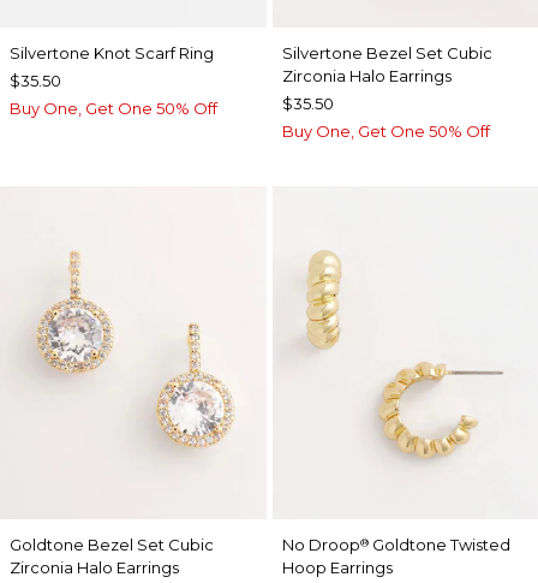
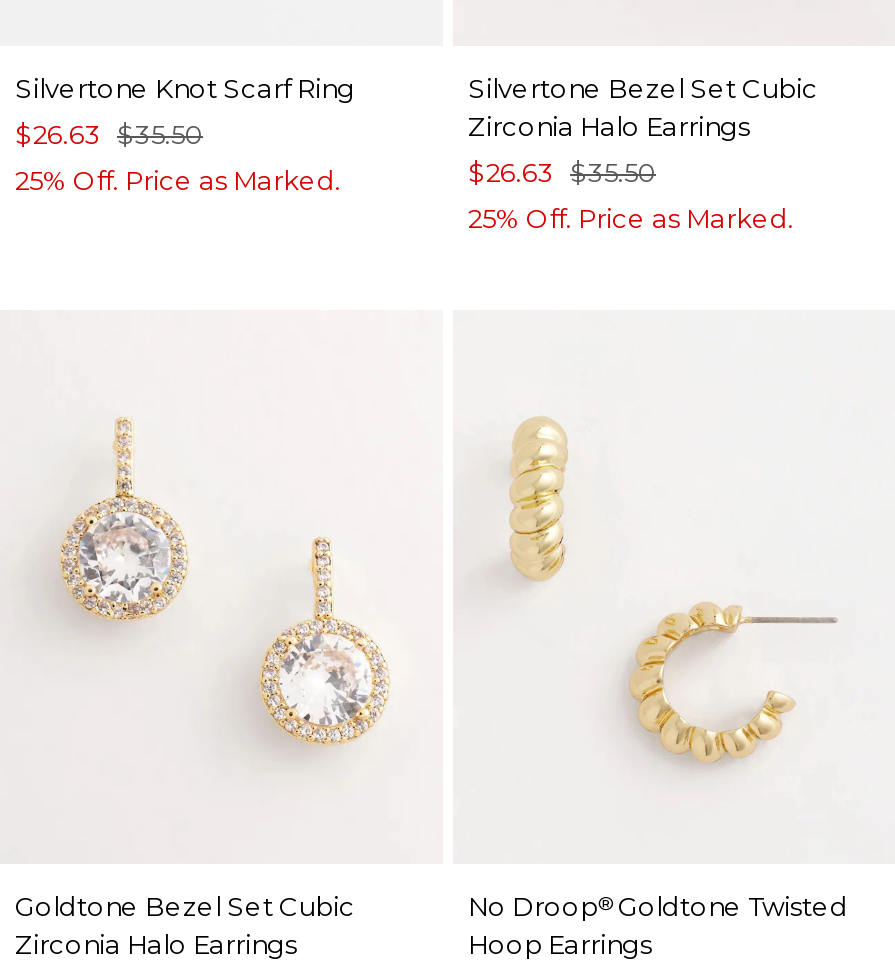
[10,71,217,118] $35.50 | Buy One, Get One 50% Off -> [15,118,341,196] $26.63 $35.50 | 25% Off. Price as Marked.
[282,94,489,140] $35.50 | Buy One, Get One 50% Off -> [468,156,794,234] $26.63 $35.50 | 25% Off. Price as Marked.

